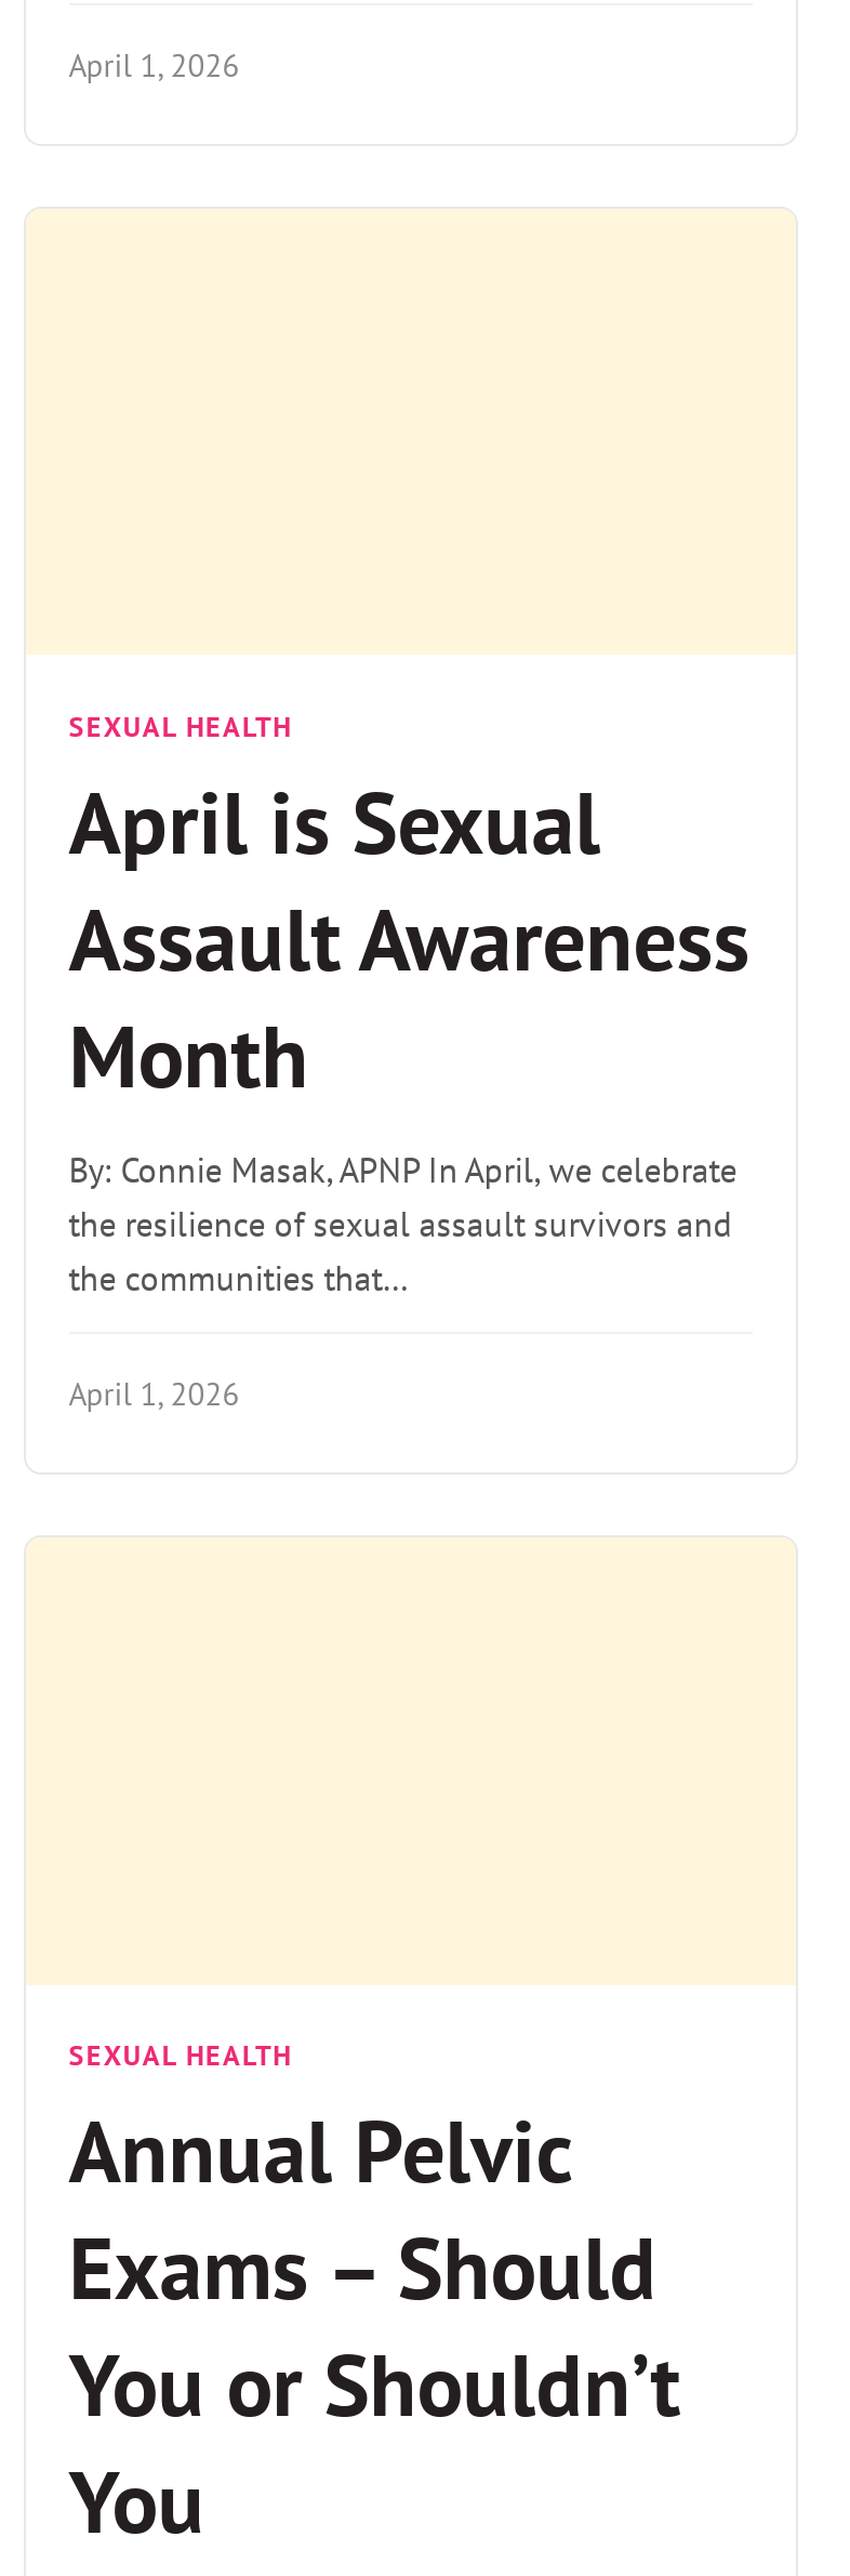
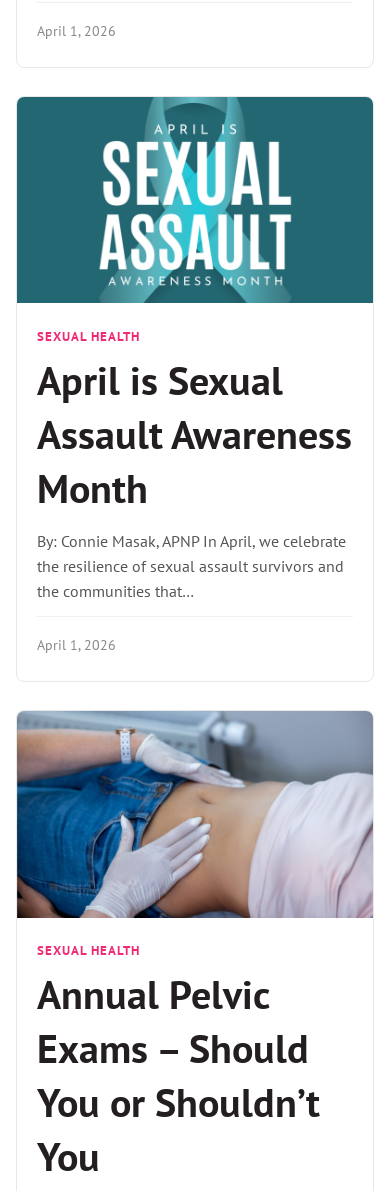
none -> [16,96,374,304] [image]
none -> [16,710,374,919] [image]

